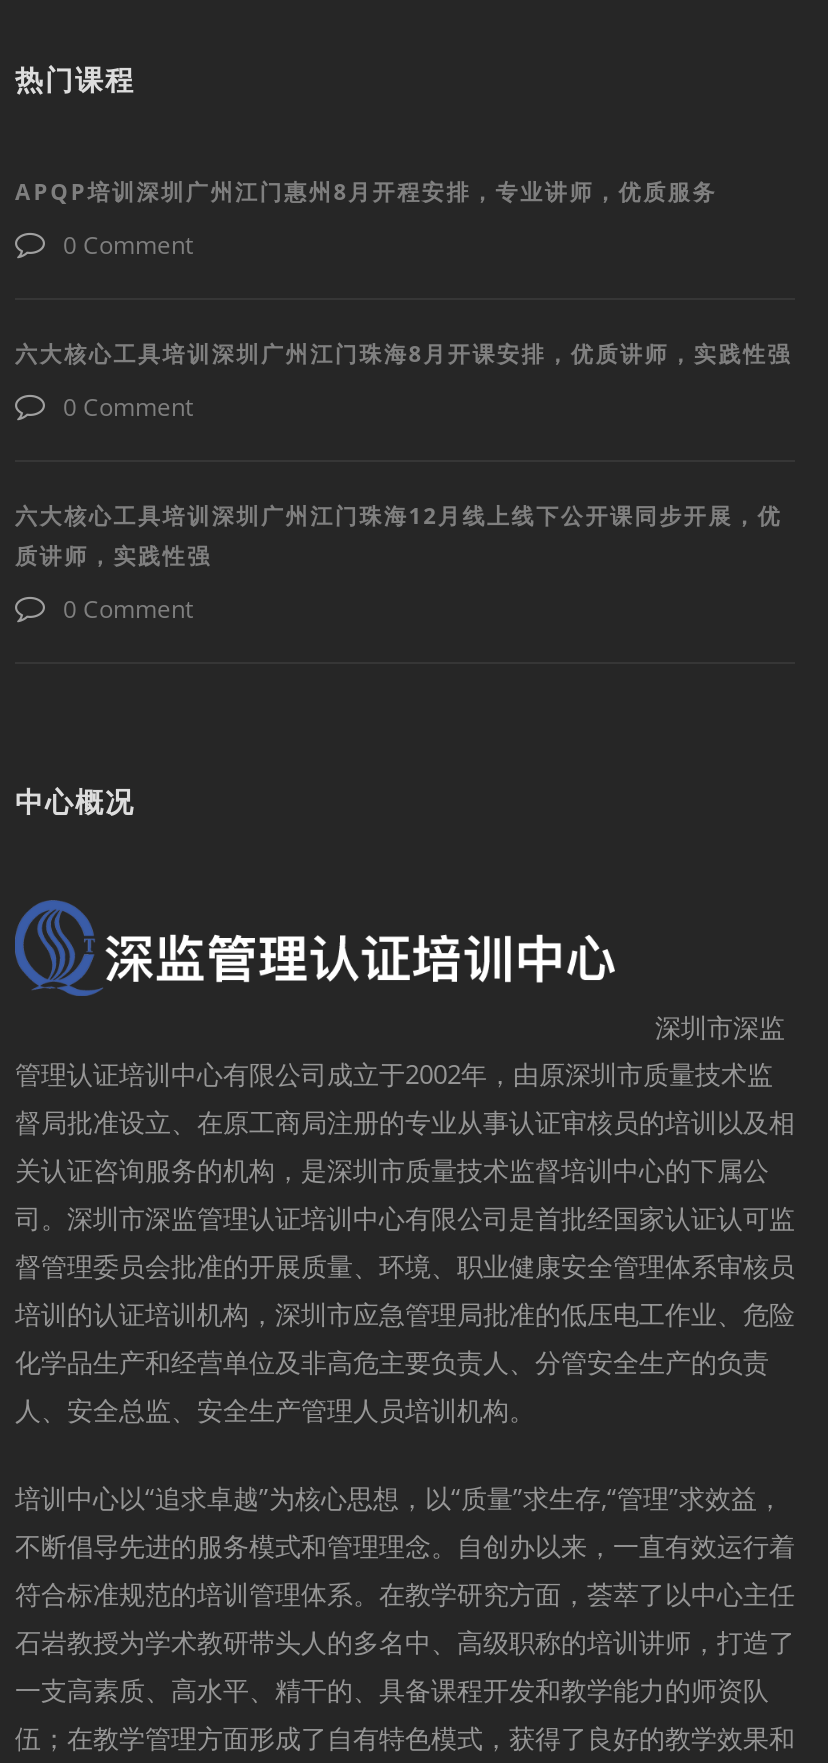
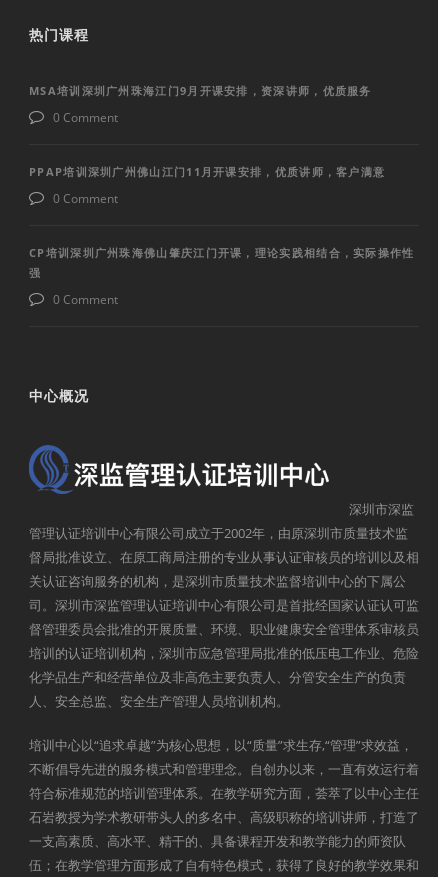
[15,175,717,205] APQP培训深圳广州江门惠州8月开程安排，专业讲师，优质服务 -> [29,83,372,98] MSA培训深圳广州珠海江门9月开课安排，资深讲师，优质服务
[15,337,792,367] 六大核心工具培训深圳广州江门珠海8月开课安排，优质讲师，实践性强 -> [29,164,385,179] PPAP培训深圳广州佛山江门11月开课安排，优质讲师，客户满意
[15,499,782,569] 六大核心工具培训深圳广州江门珠海12月线上线下公开课同步开展，优 | 质讲师，实践性强 -> [29,245,415,280] CP培训深圳广州珠海佛山肇庆江门开课，理论实践相结合，实际操作性 | 强

